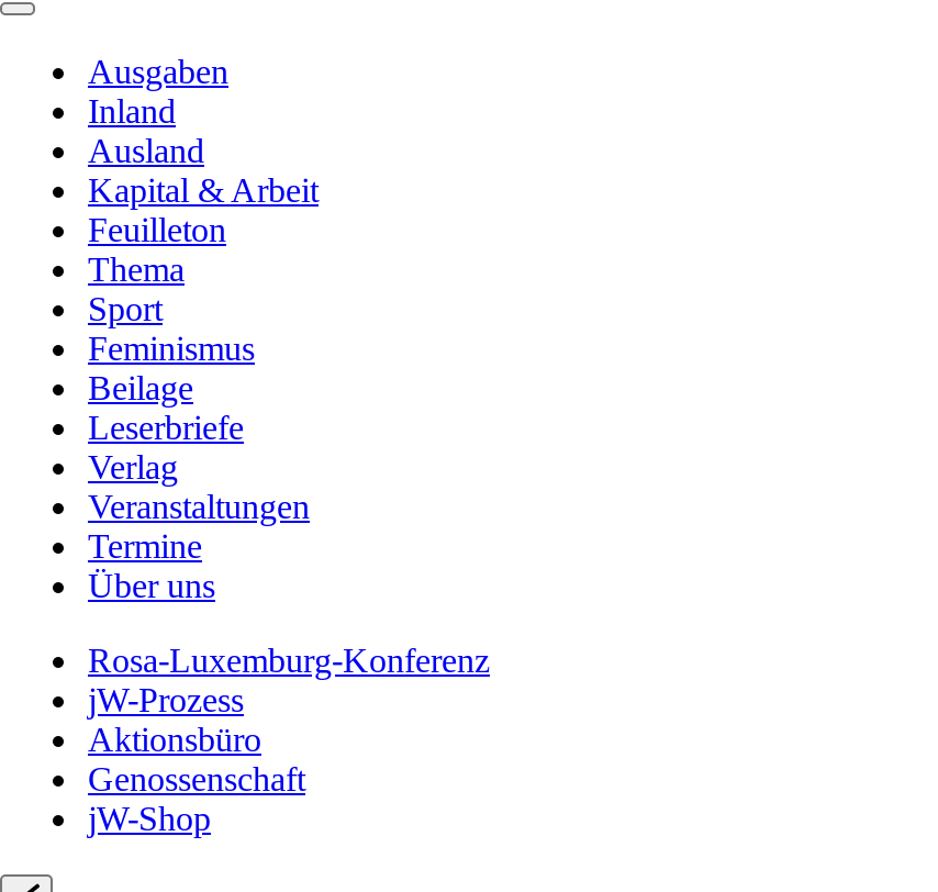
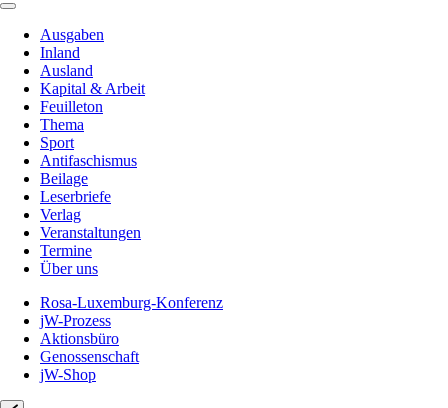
[88,330,255,367] Feminismus -> [40,152,137,169] Antifaschismus

